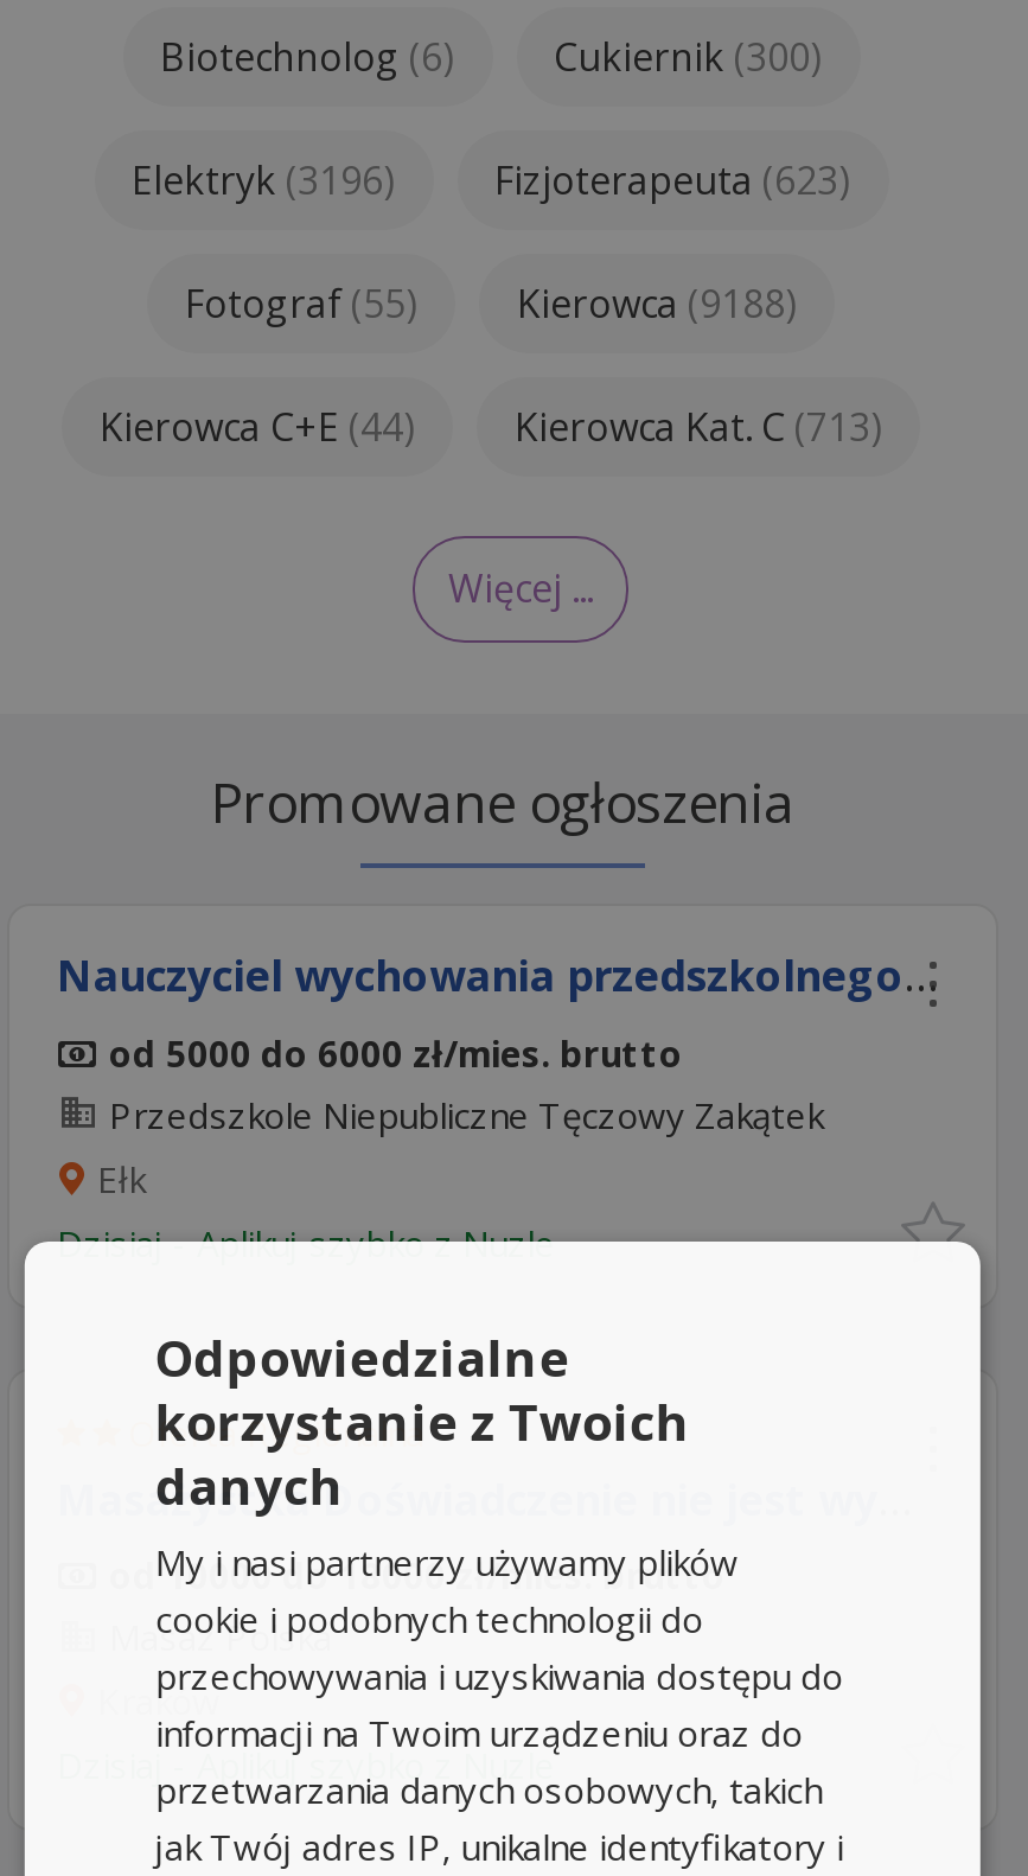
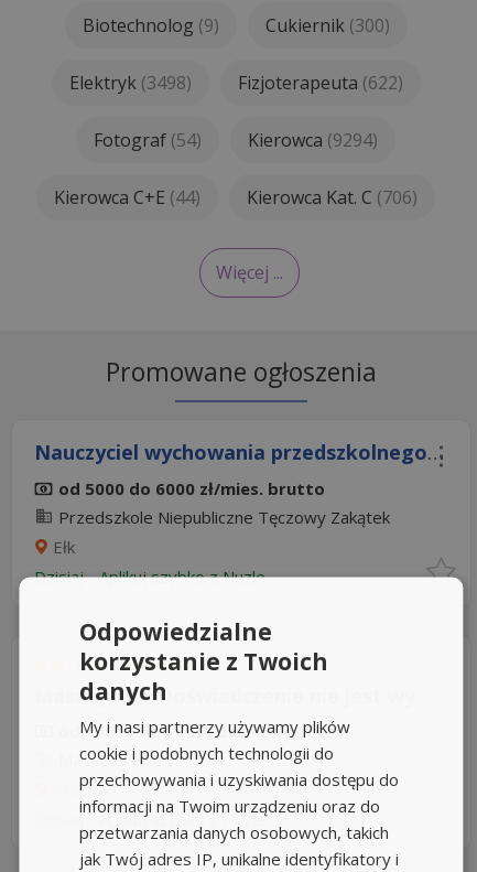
[160,31,454,83] Biotechnolog (6) -> [82,13,219,37] Biotechnolog (9)
[132,154,395,206] Elektryk (3196) -> [69,71,191,95] Elektryk (3498)
[494,154,850,206] Fizjoterapeuta (623) -> [237,71,403,95] Fizjoterapeuta (622)
[185,277,417,330] Fotograf (55) -> [94,128,202,152] Fotograf (54)
[517,277,797,330] Kierowca (9188) -> [248,128,378,152] Kierowca (9294)
[515,401,882,453] Kierowca Kat. C (713) -> [247,185,418,209] Kierowca Kat. C (706)

